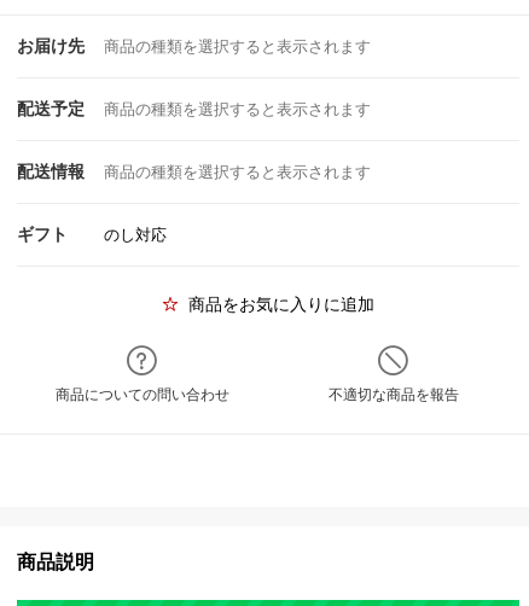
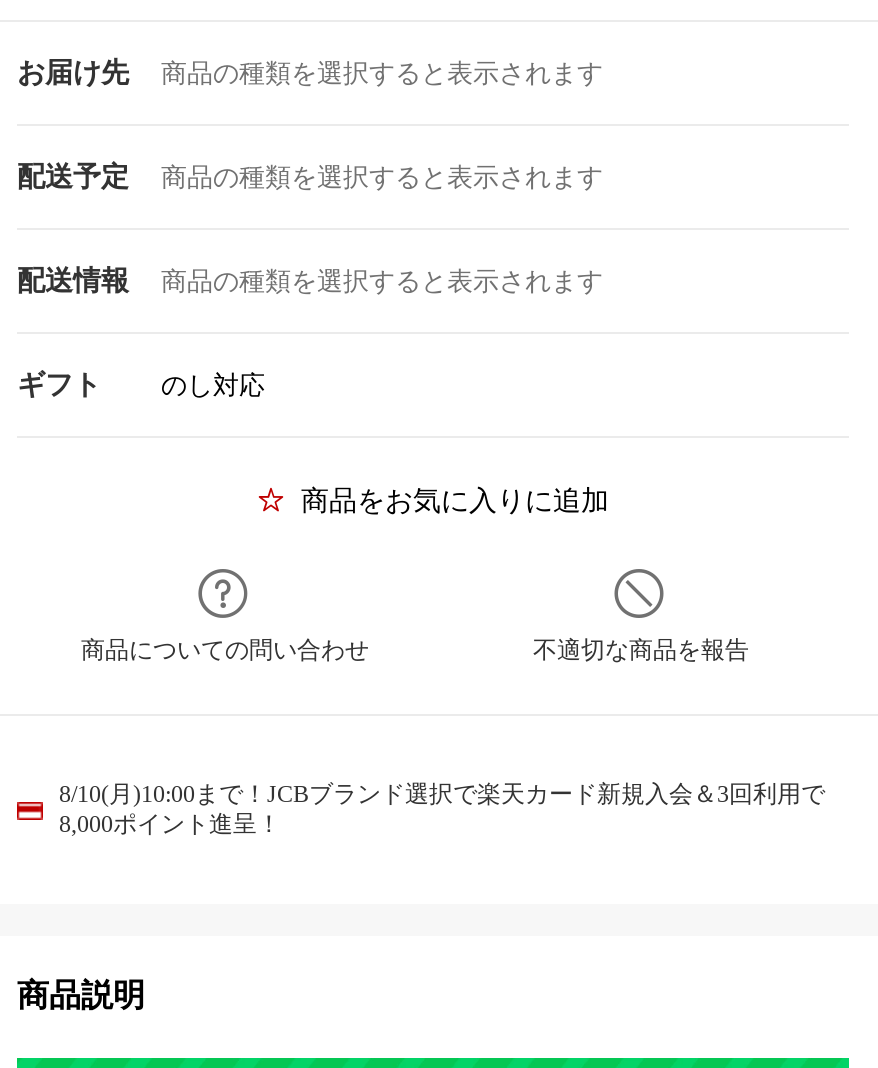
none -> [59,780,825,838] 8/10(月)10:00まで！JCBブランド選択で楽天カード新規入会＆3回利用で | 8,000ポイント進呈！

